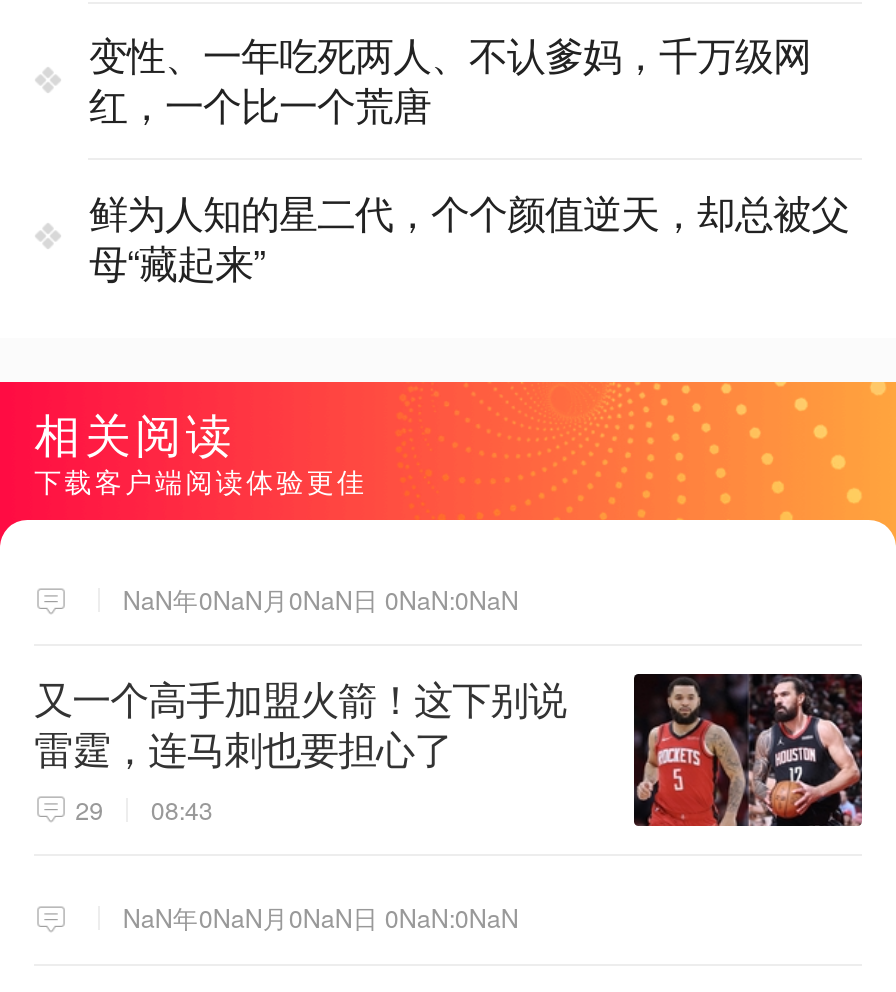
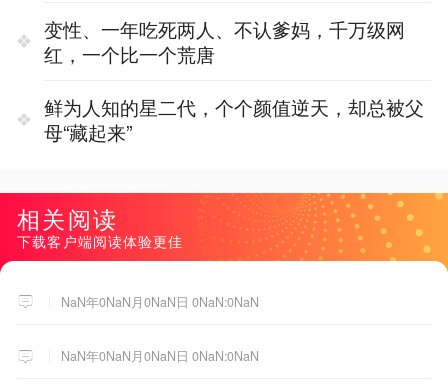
[34,670,864,828] [image] | 又一个高手加盟火箭！这下别说 | 雷霆，连马刺也要担心了 | 29 | 08:43 -> none

